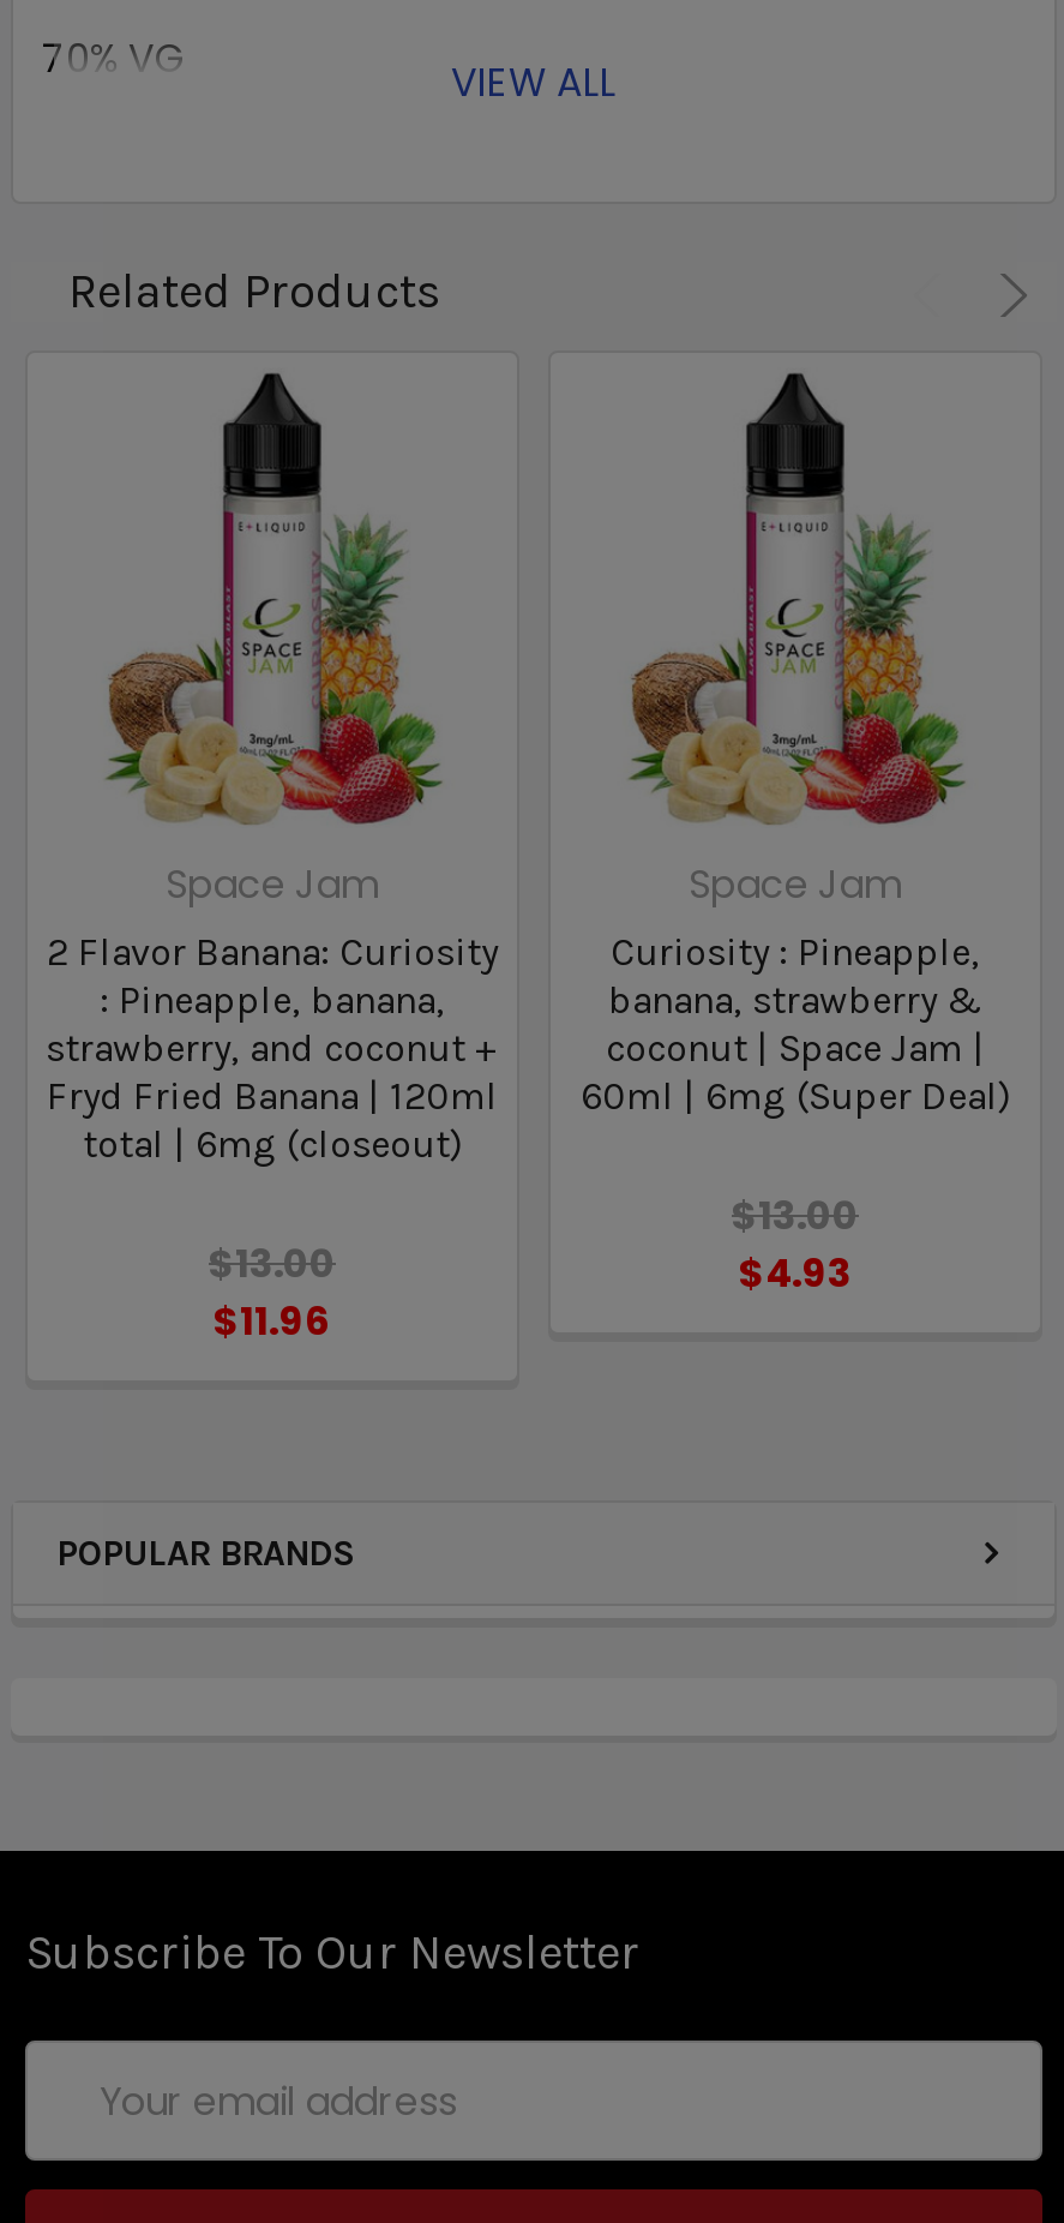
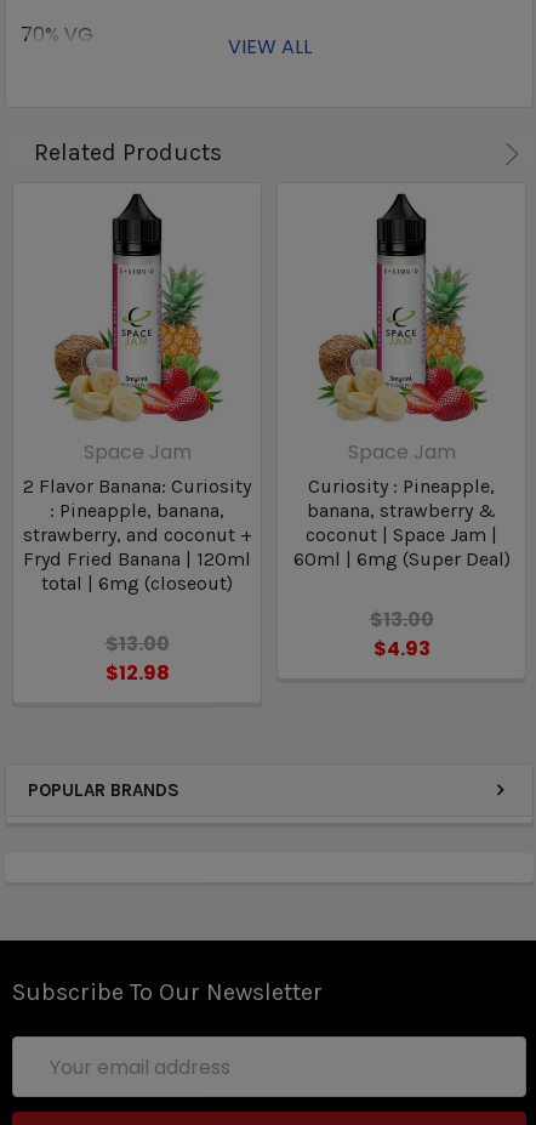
[214,1294,331,1349] $11.96 -> [105,659,169,687] $12.98

